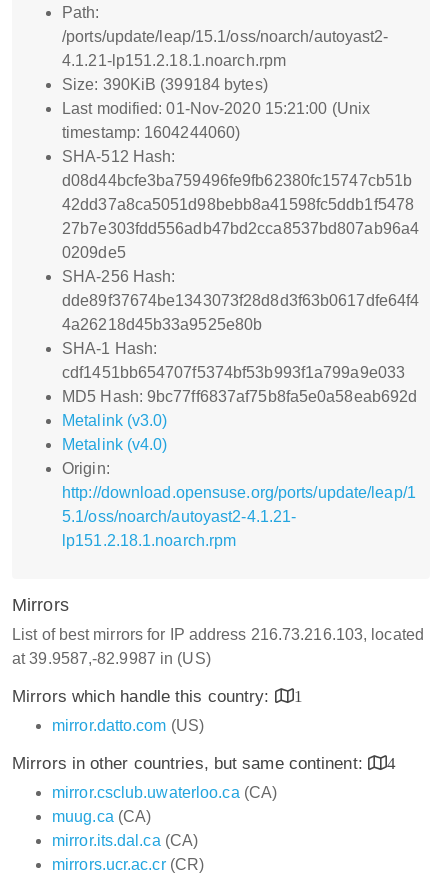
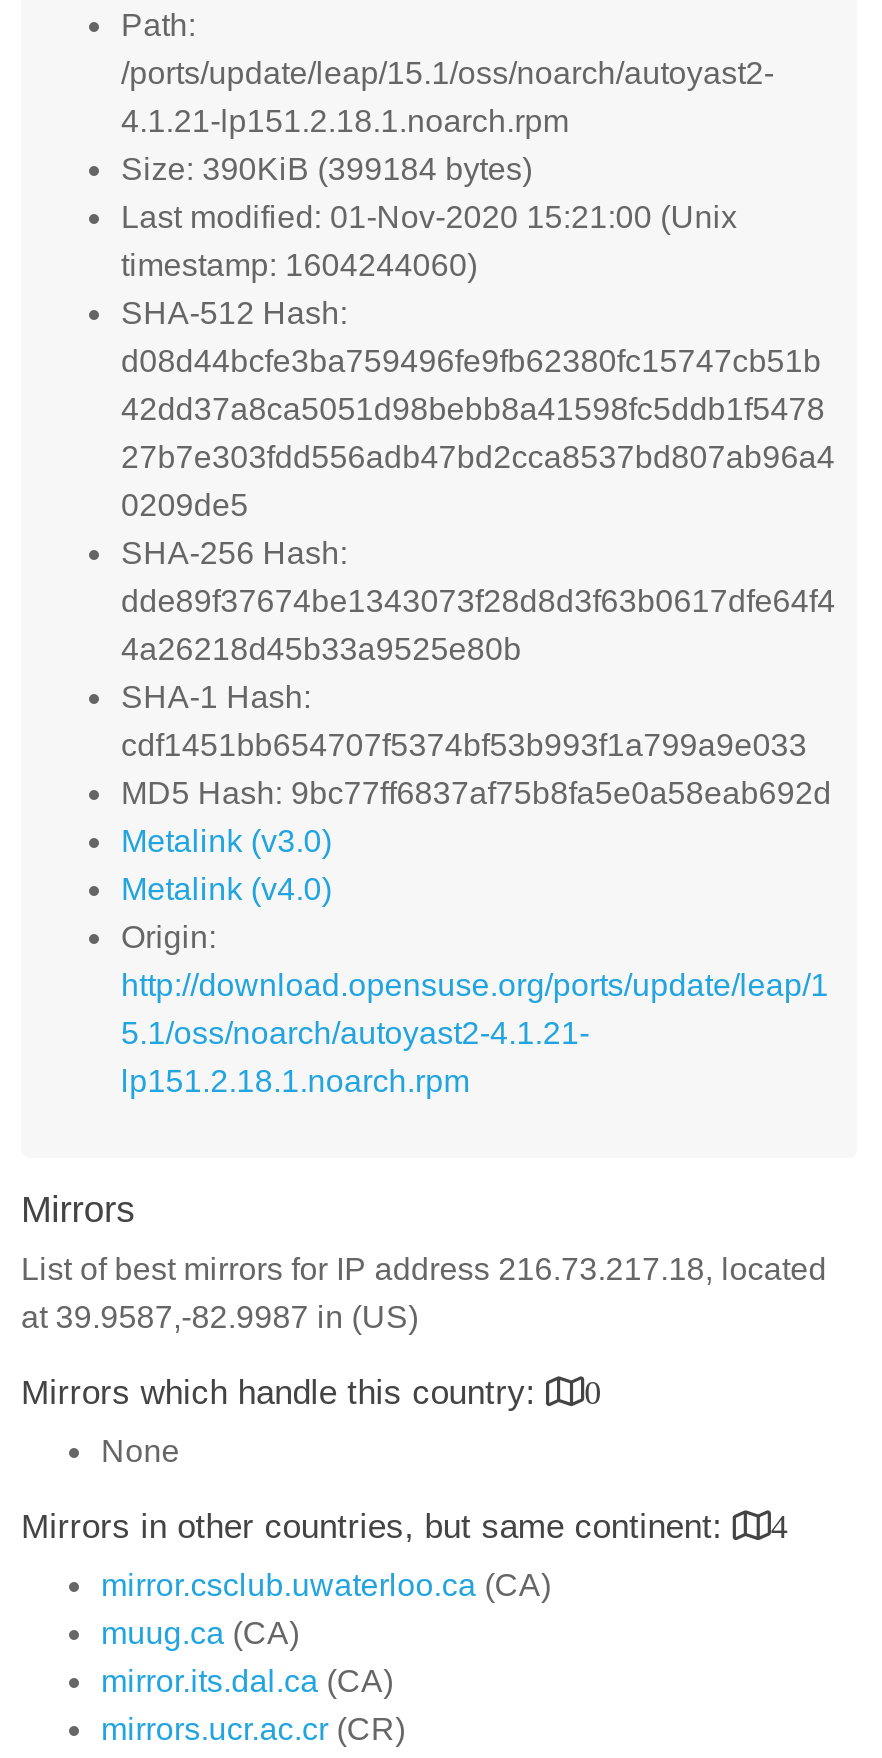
[12,626,424,643] List of best mirrors for IP address 216.73.216.103, located -> [21,1252,827,1286] List of best mirrors for IP address 216.73.217.18, located
[12,687,303,706] Mirrors which handle this country: 1 -> [21,1374,602,1412] Mirrors which handle this country: 0
[52,717,204,734] mirror.datto.com (US) -> [101,1434,180,1468] None

